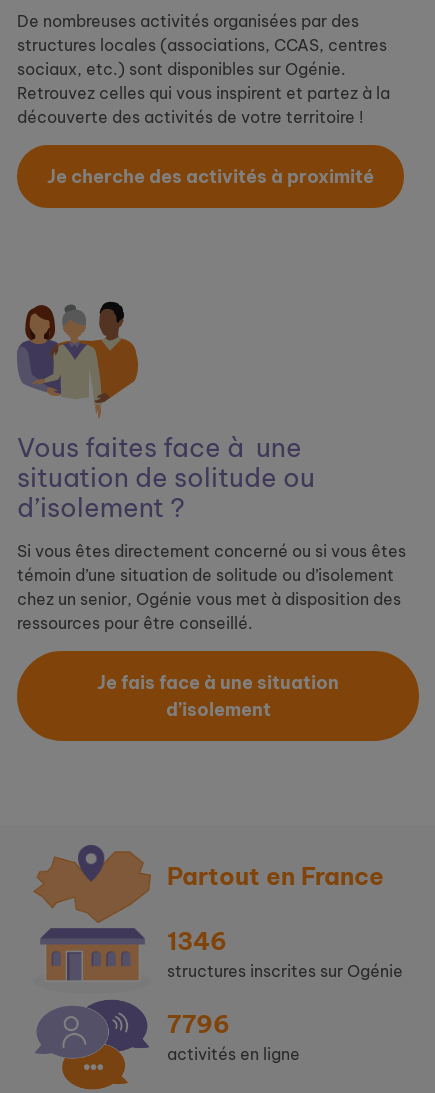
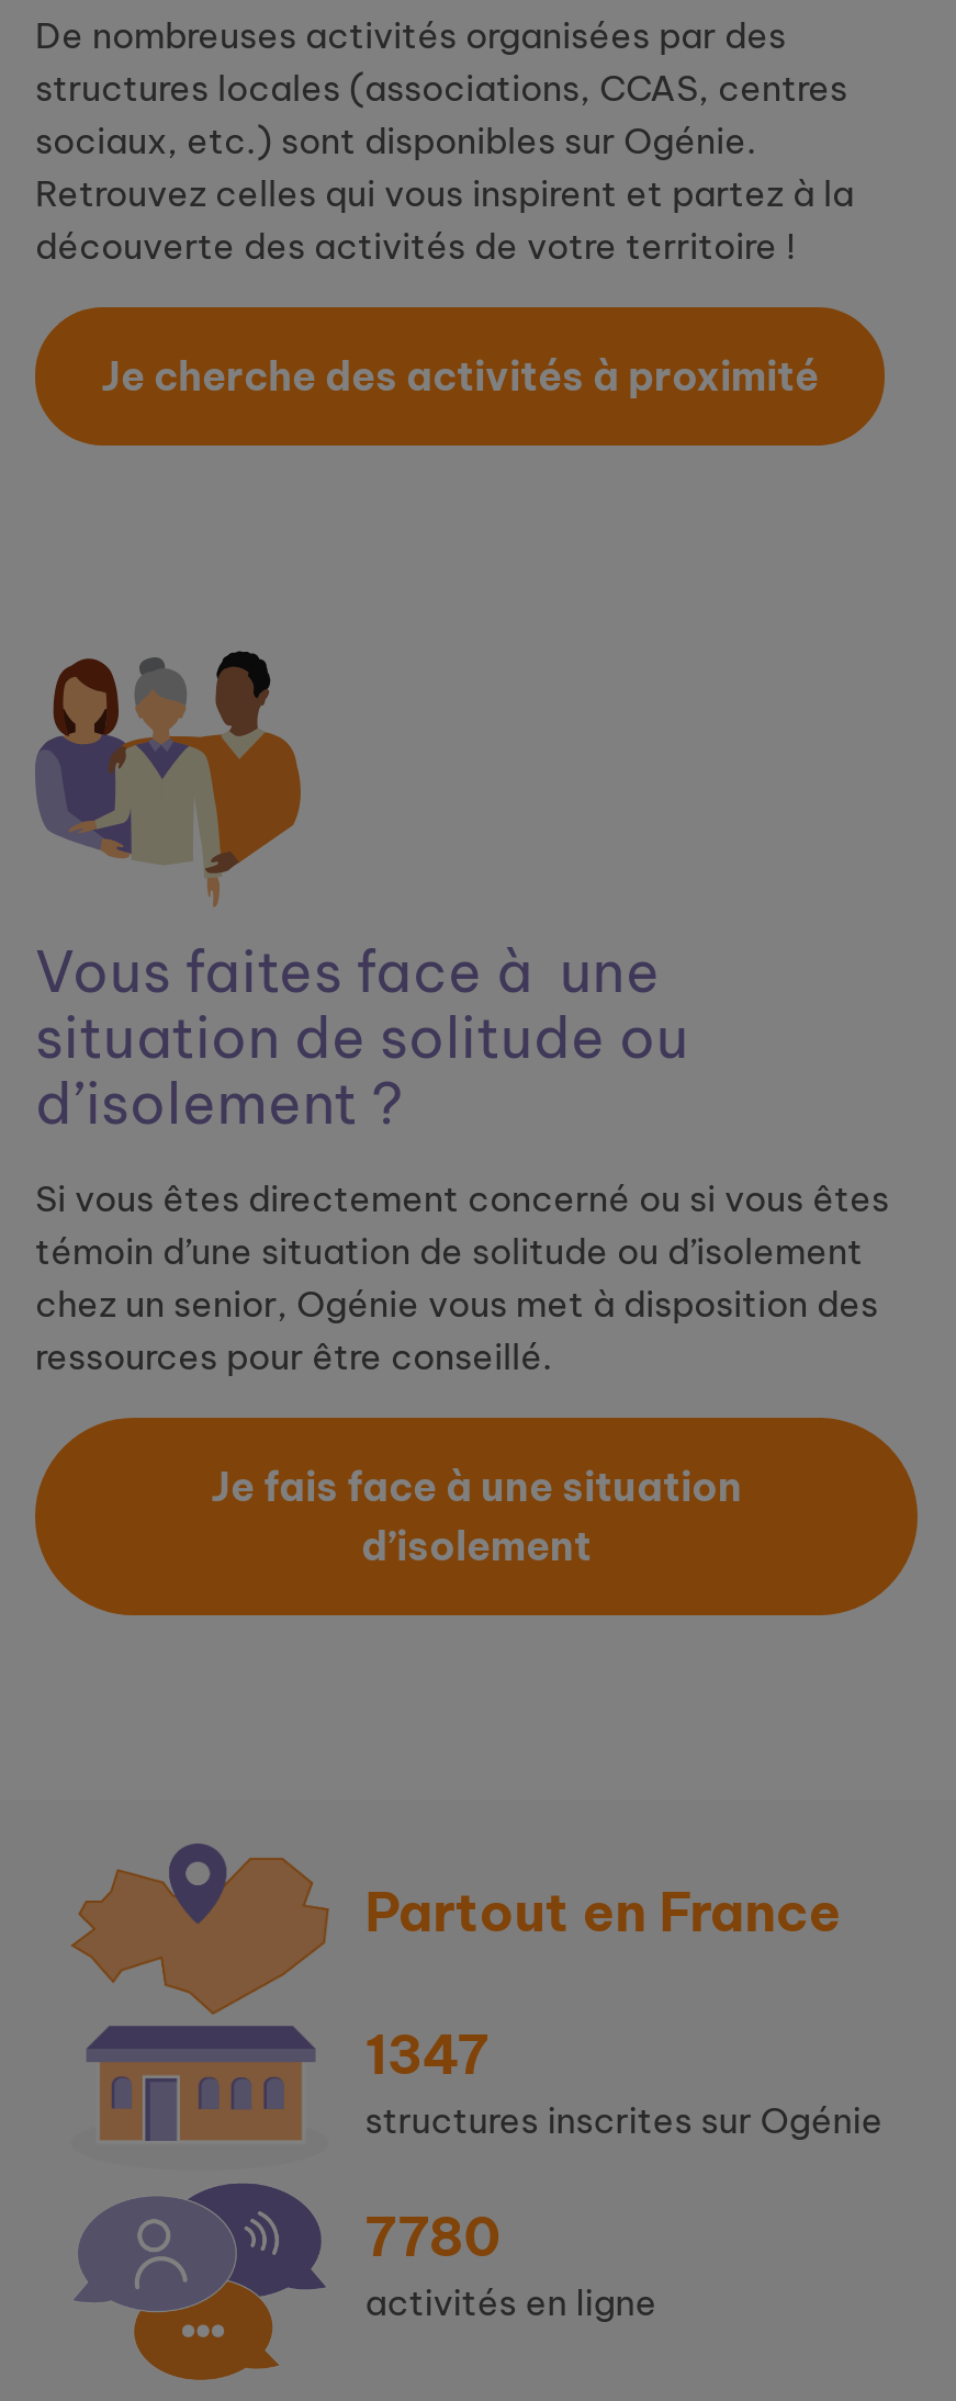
[167,926,227,956] 1346 -> [365,2021,488,2087] 1347
[167,1009,230,1039] 7796 -> [365,2204,501,2270] 7780

